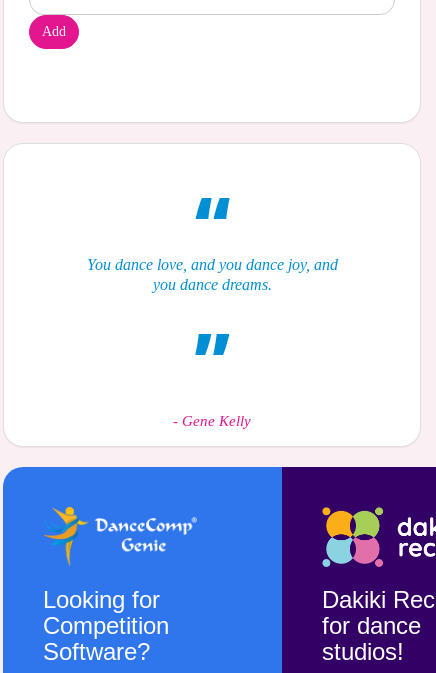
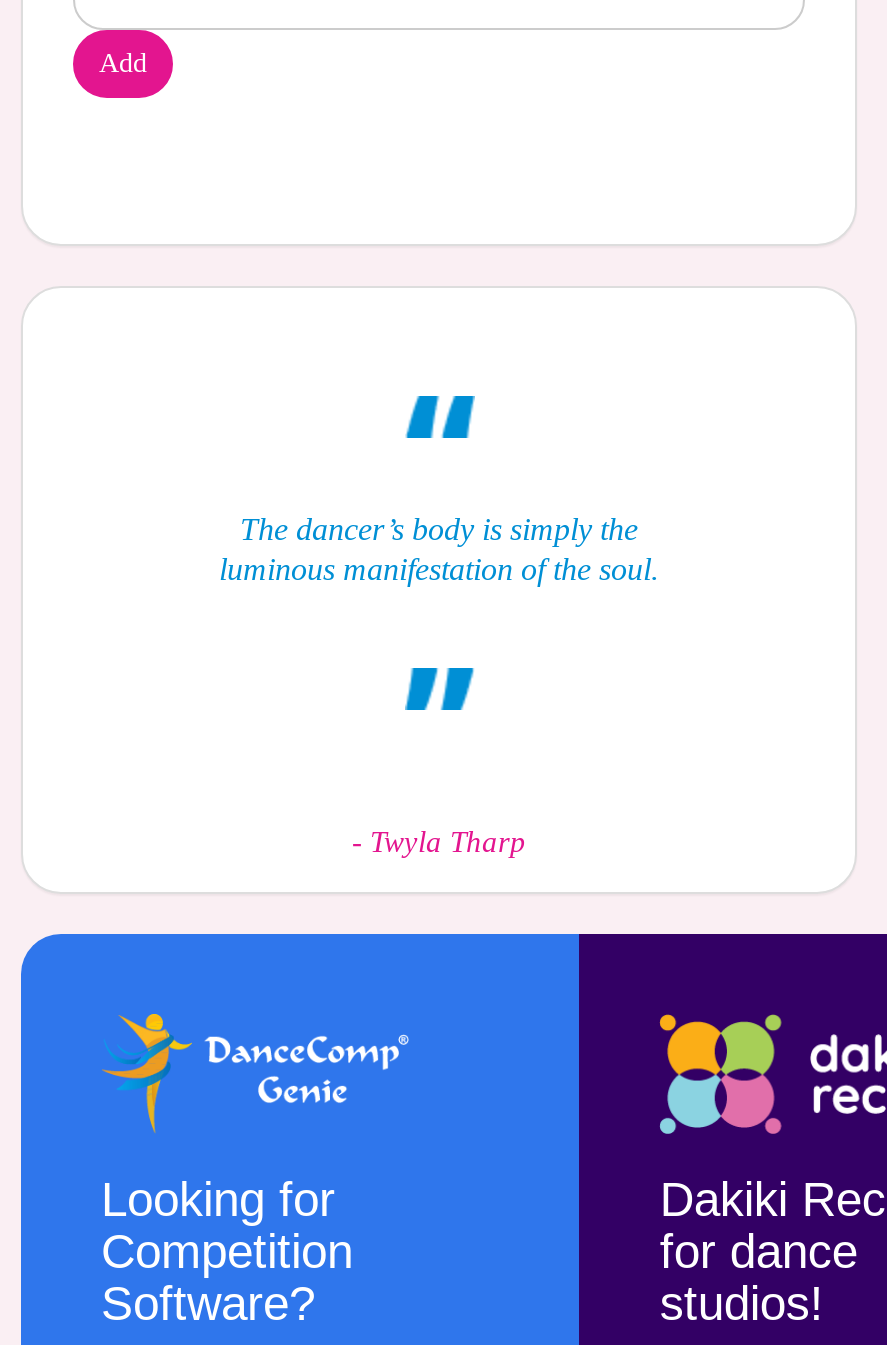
[86,256,337,293] You dance love, and you dance joy, and | you dance dreams. -> [219,512,659,586] The dancer’s body is simply the | luminous manifestation of the soul.
[173,413,251,429] - Gene Kelly -> [352,826,526,858] - Twyla Tharp

